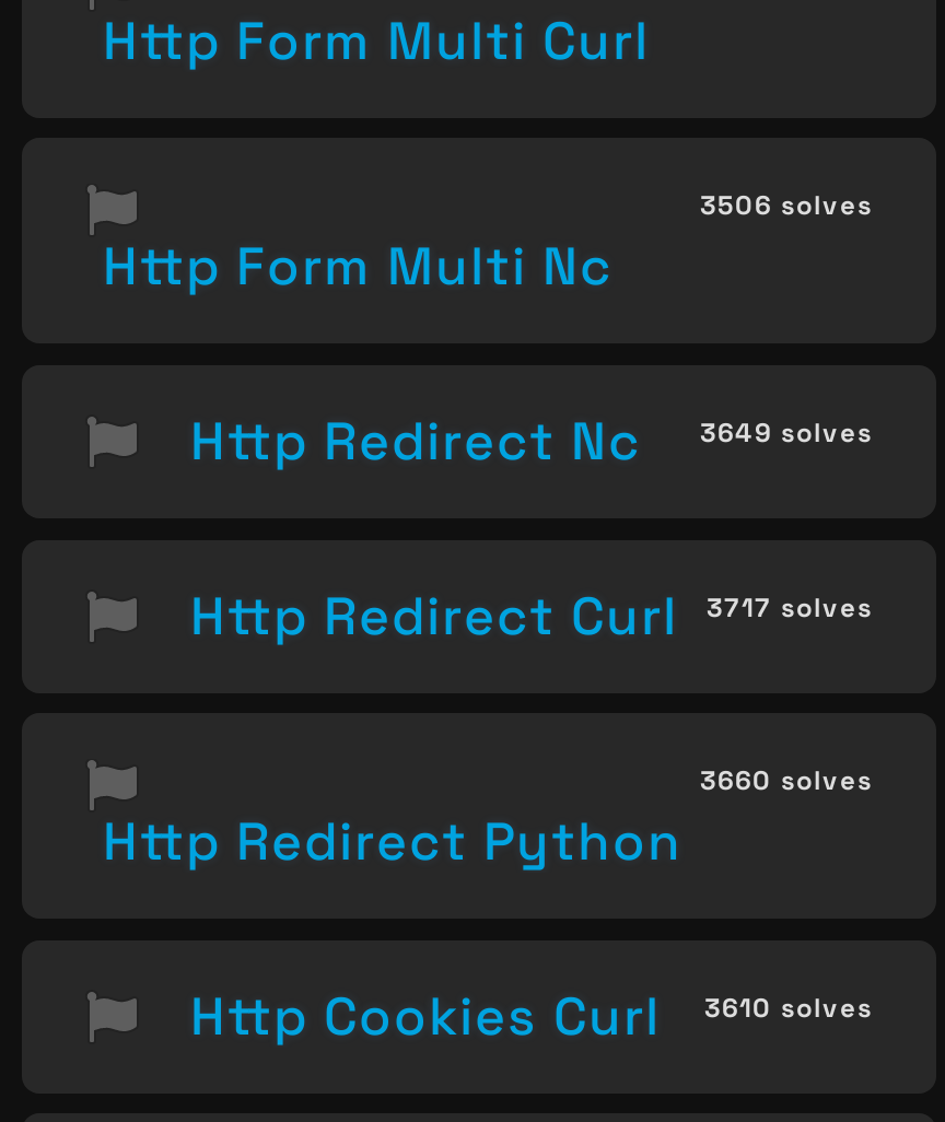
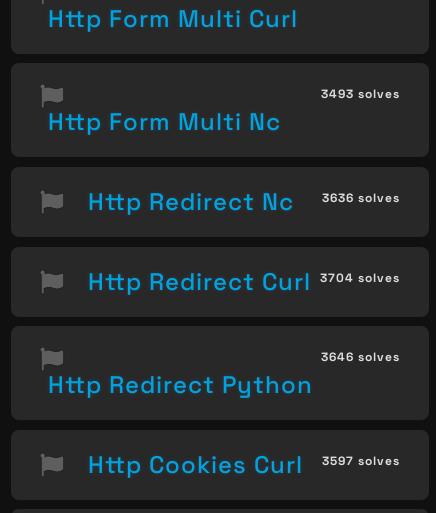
[700,189,873,224] 3506 solves -> [321,86,400,102] 3493 solves
[190,407,873,475] Http Redirect Nc 3649 solves -> [88,186,400,217] Http Redirect Nc 3636 solves
[190,581,873,649] Http Redirect Curl | 3717 solves -> [88,266,400,297] Http Redirect Curl 3704 solves
[700,764,873,799] 3660 solves -> [321,349,400,365] 3646 solves
[190,982,873,1049] Http Cookies Curl 3610 solves -> [88,449,400,480] Http Cookies Curl 3597 solves

